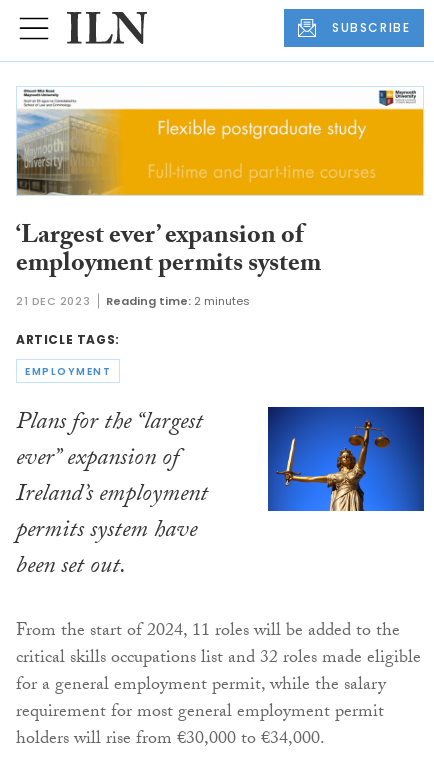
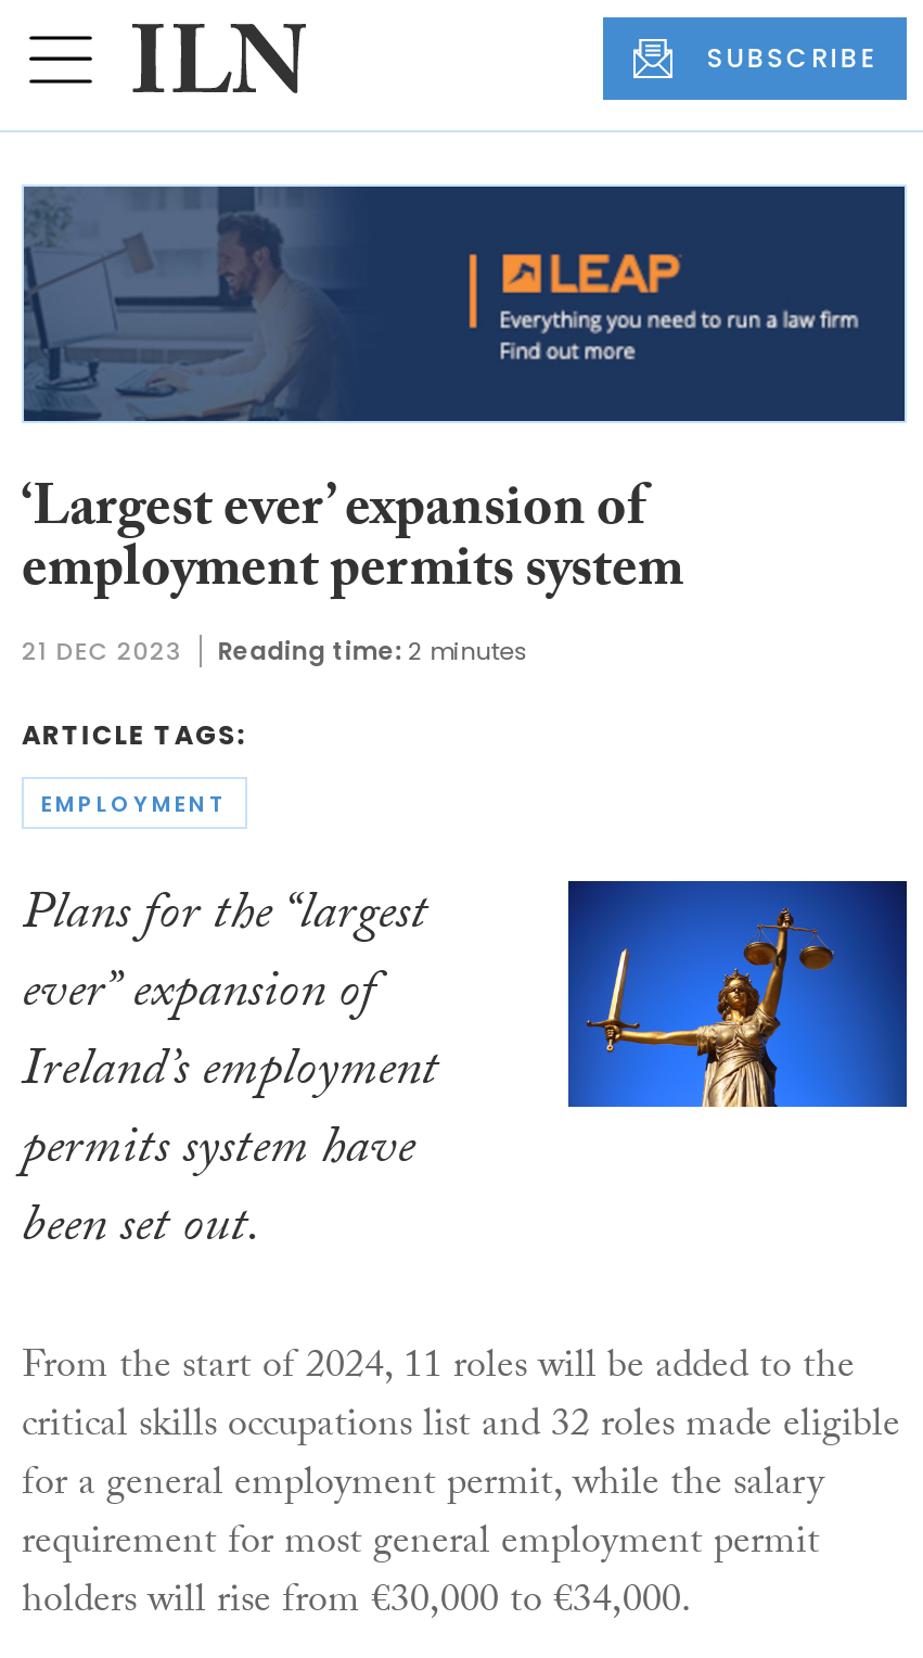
[16,87,424,196] [image] -> [22,184,907,423] [image]

